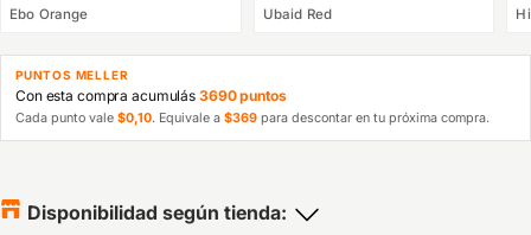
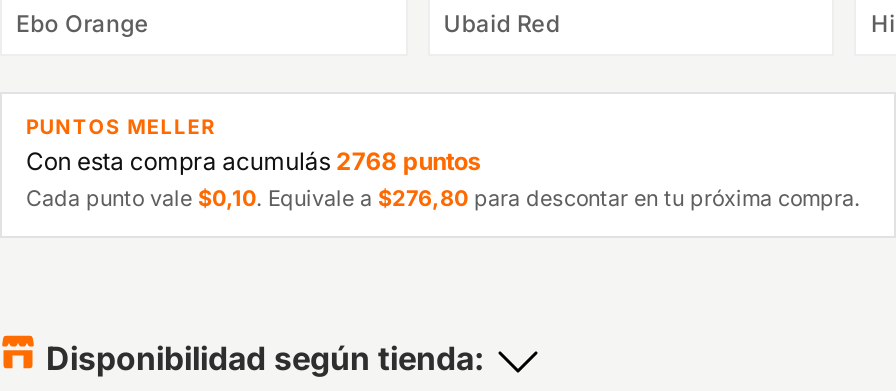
[15,86,286,104] Con esta compra acumulás 3690 puntos -> [26,145,481,175] Con esta compra acumulás 2768 puntos
[15,110,490,125] Cada punto vale $0,10. Equivale a $369 para descontar en tu próxima compra. -> [26,185,860,211] Cada punto vale $0,10. Equivale a $276,80 para descontar en tu próxima compra.

